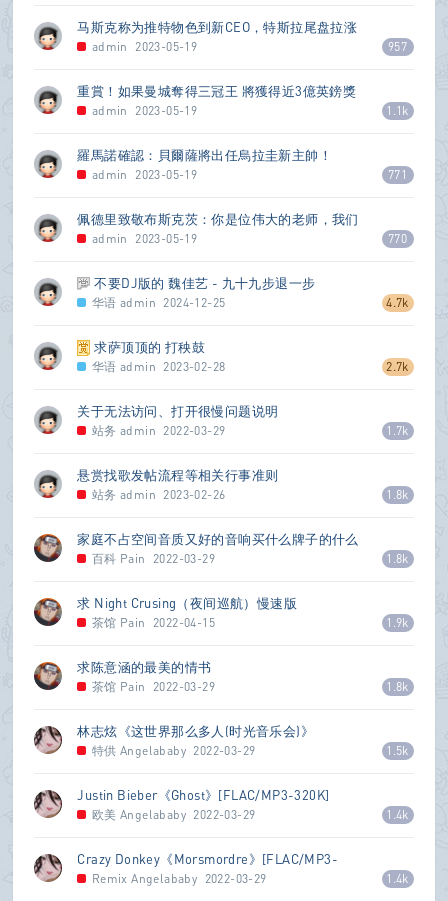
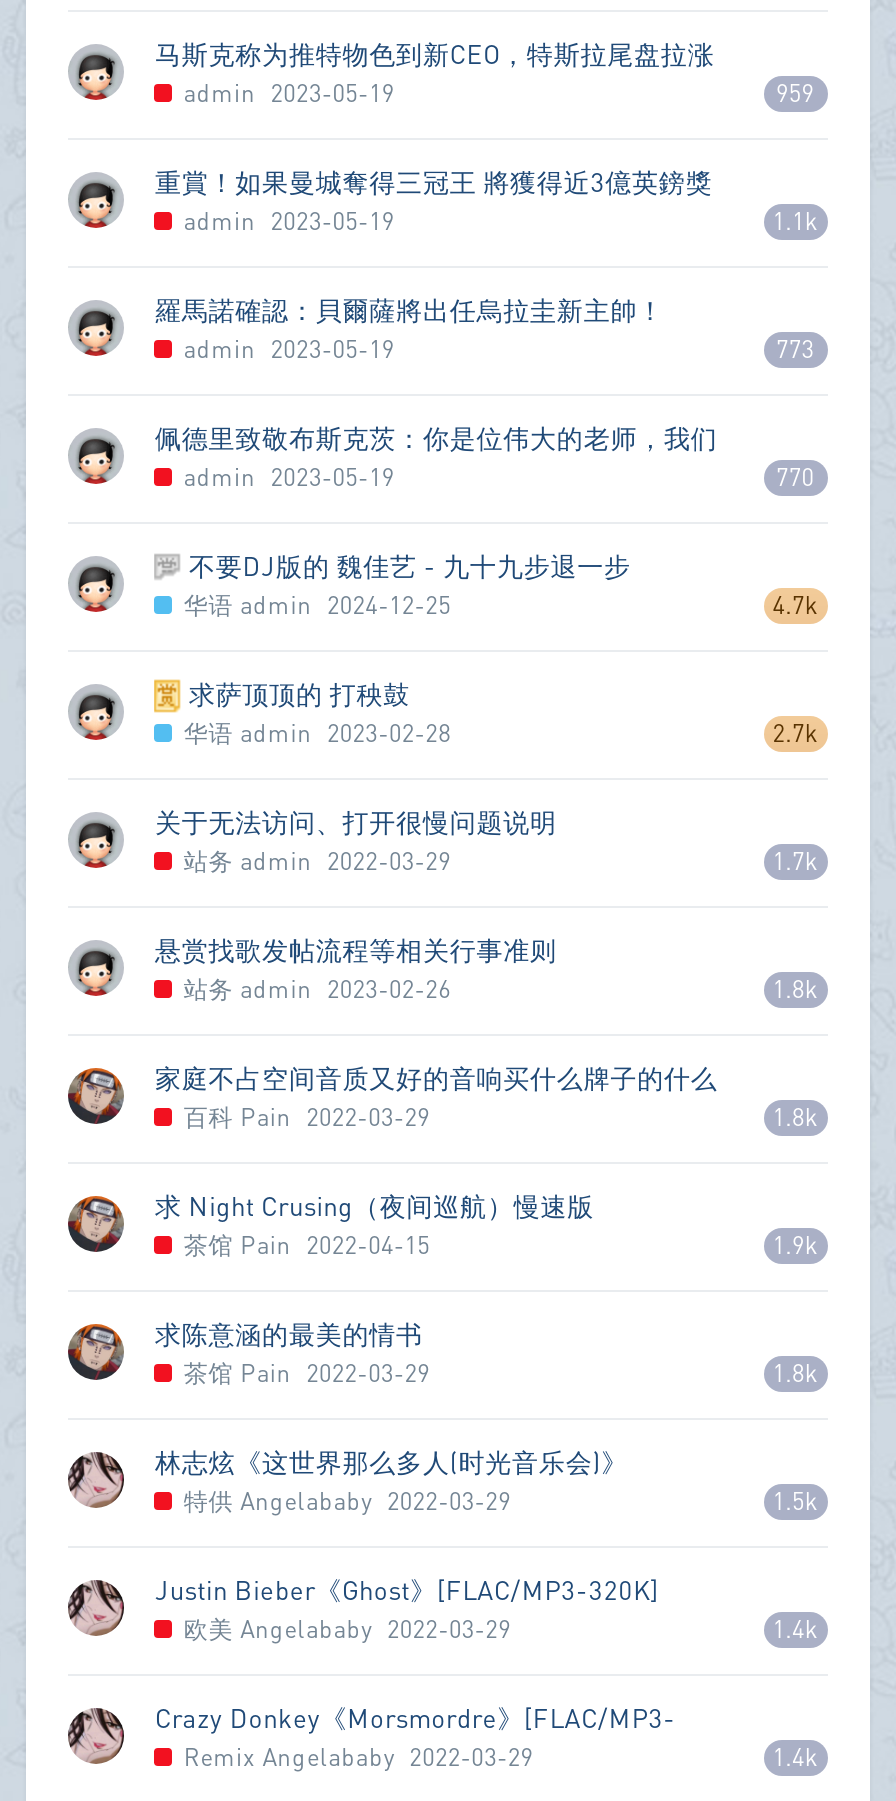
[388,39,407,54] 957 -> [776,78,814,108] 959
[388,167,407,182] 771 -> [776,334,814,364] 773

